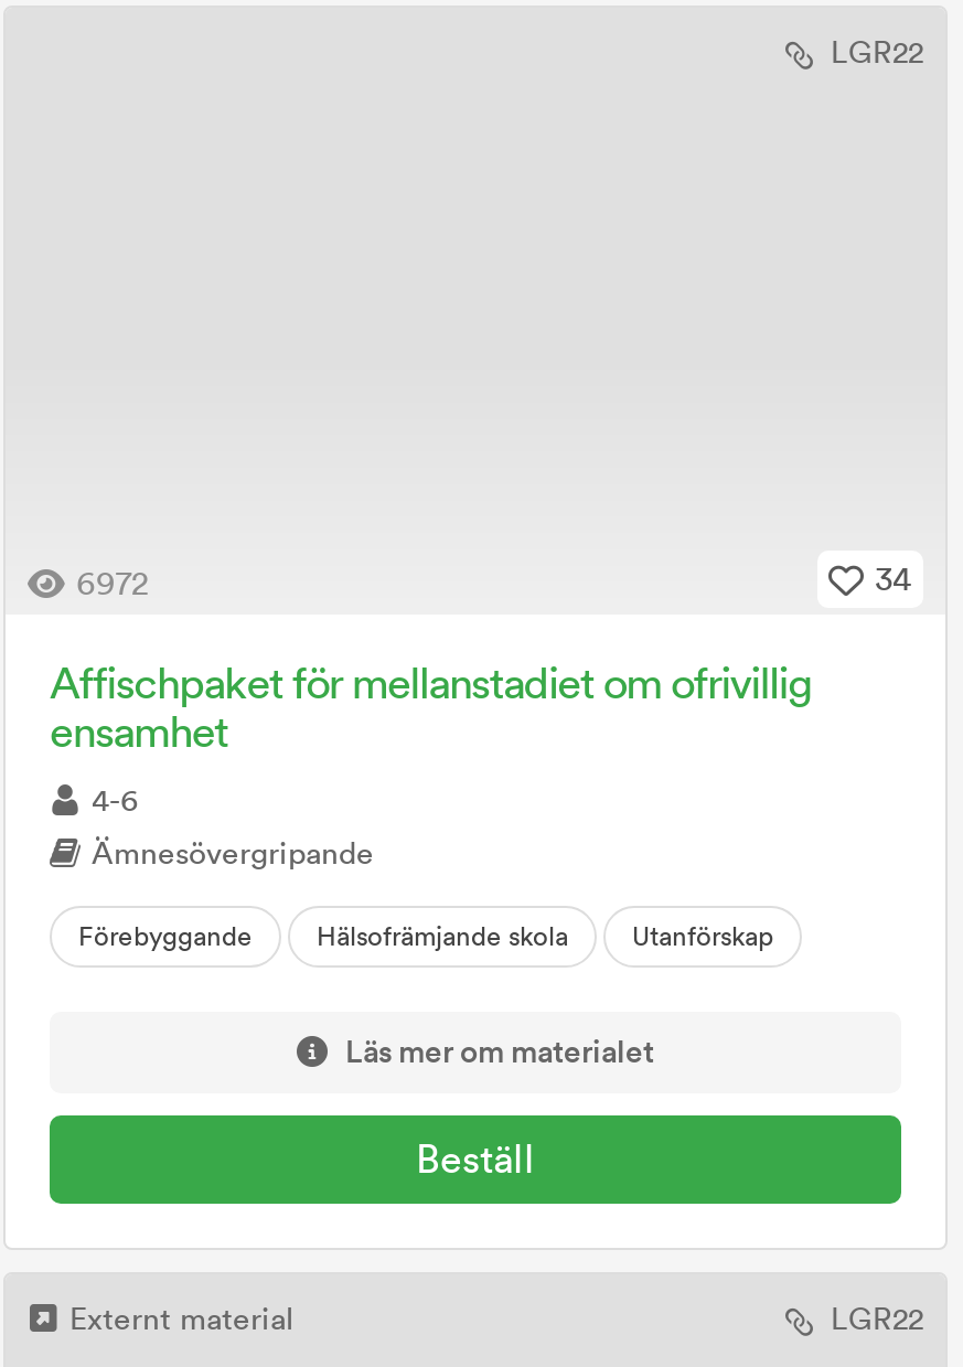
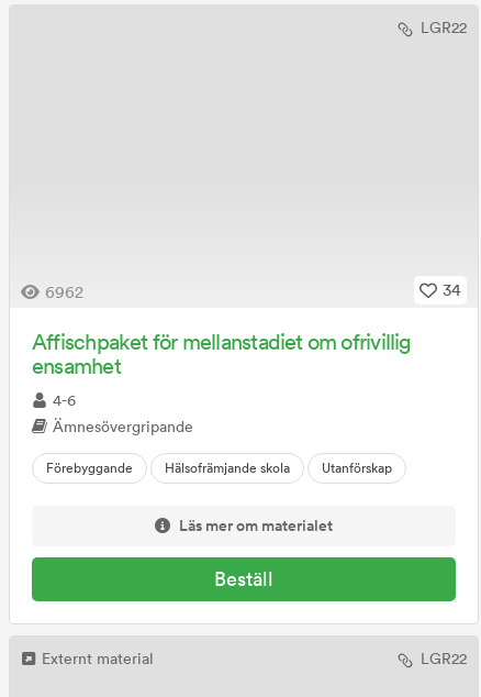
[76,562,149,604] 6972 -> [45,281,83,302] 6962

